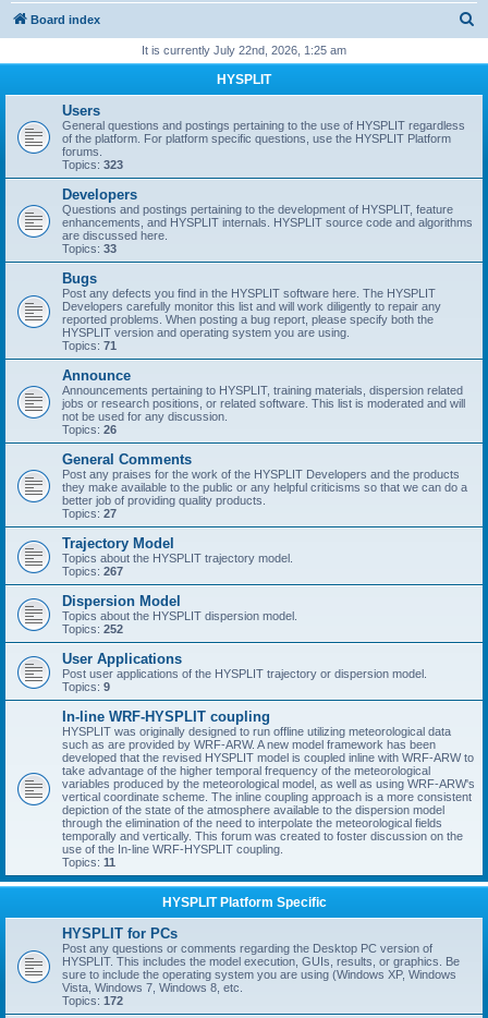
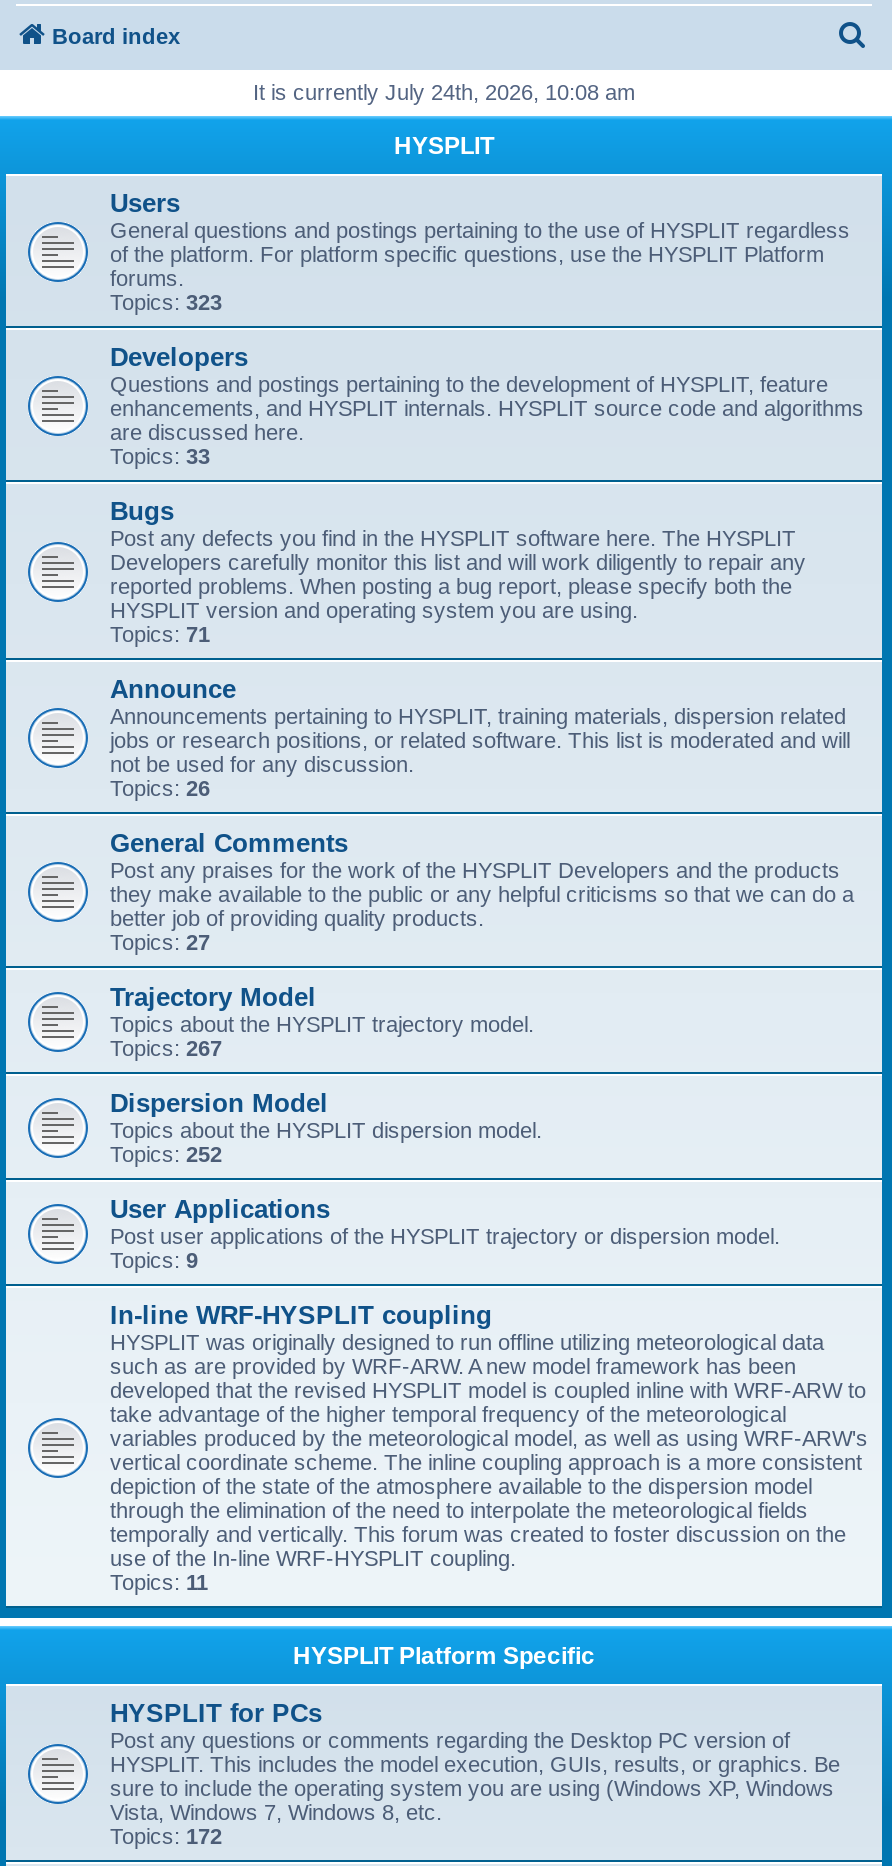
[142,44,346,57] It is currently July 22nd, 2026, 1:25 am -> [253,80,635,104] It is currently July 24th, 2026, 10:08 am

